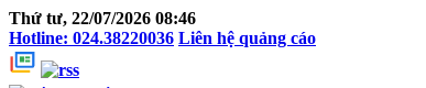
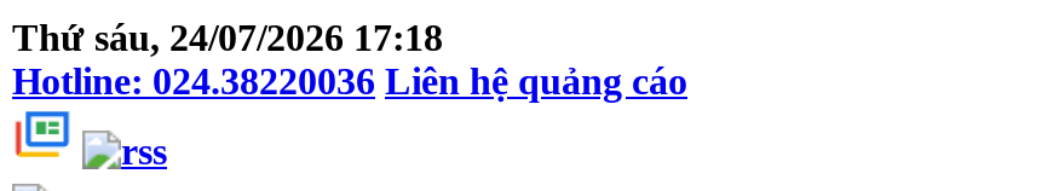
[9,9,196,28] Thứ tư, 22/07/2026 08:46 -> [12,17,443,58] Thứ sáu, 24/07/2026 17:18

